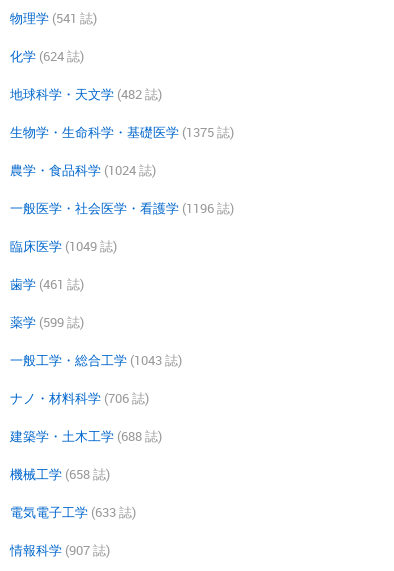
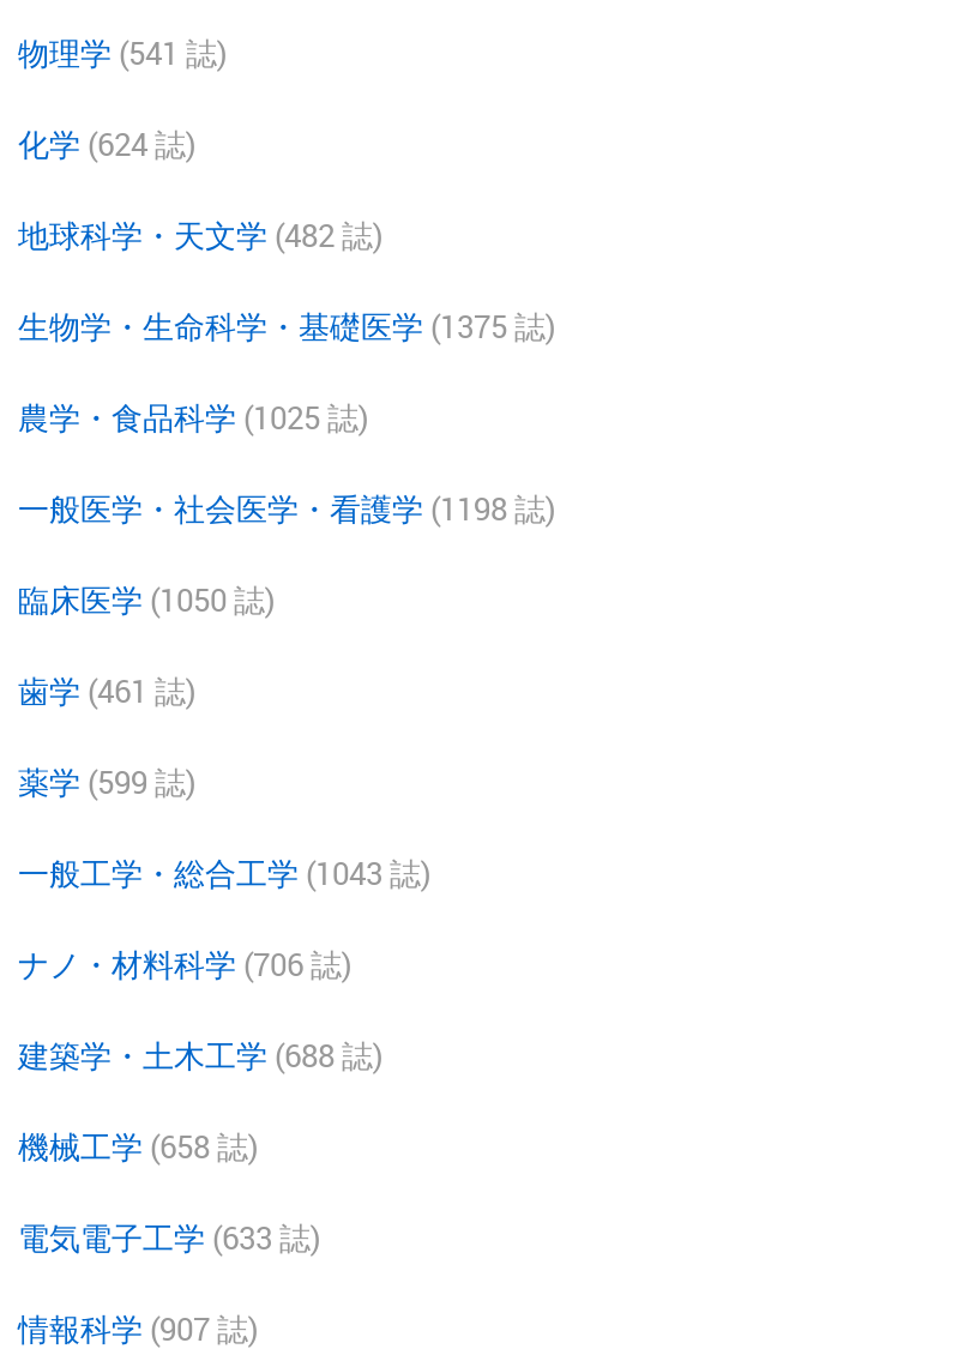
[10,161,156,179] 農学・食品科学 (1024 誌) -> [18,396,368,439] 農学・食品科学 (1025 誌)
[10,199,234,217] 一般医学・社会医学・看護学 (1196 誌) -> [18,487,555,530] 一般医学・社会医学・看護学 (1198 誌)
[10,237,117,255] 臨床医学 (1049 誌) -> [18,578,275,621] 臨床医学 (1050 誌)

